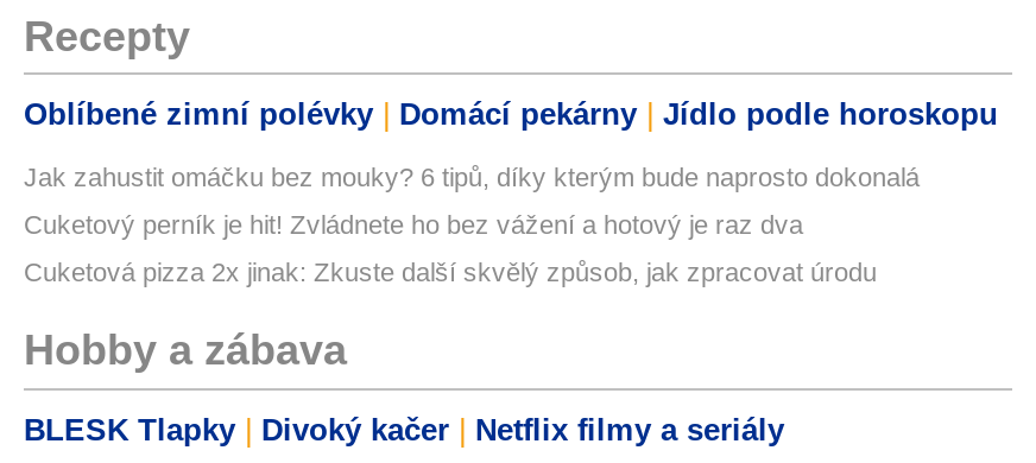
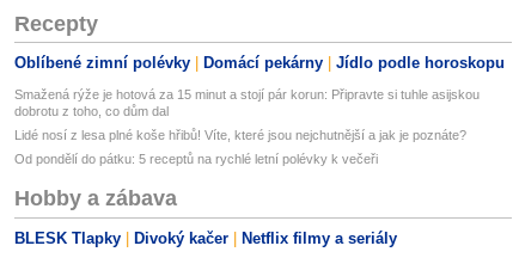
[24,164,920,192] Jak zahustit omáčku bez mouky? 6 tipů, díky kterým bude naprosto dokonalá -> [14,88,480,119] Smažená rýže je hotová za 15 minut a stojí pár korun: Připravte si tuhle asijskou | dobrotu z toho, co dům dal
[24,211,803,240] Cuketový perník je hit! Zvládnete ho bez vážení a hotový je raz dva -> [14,128,466,143] Lidé nosí z lesa plné koše hřibů! Víte, které jsou nejchutnější a jak je poznáte?
[24,259,877,287] Cuketová pizza 2x jinak: Zkuste další skvělý způsob, jak zpracovat úrodu -> [14,152,378,167] Od pondělí do pátku: 5 receptů na rychlé letní polévky k večeři

